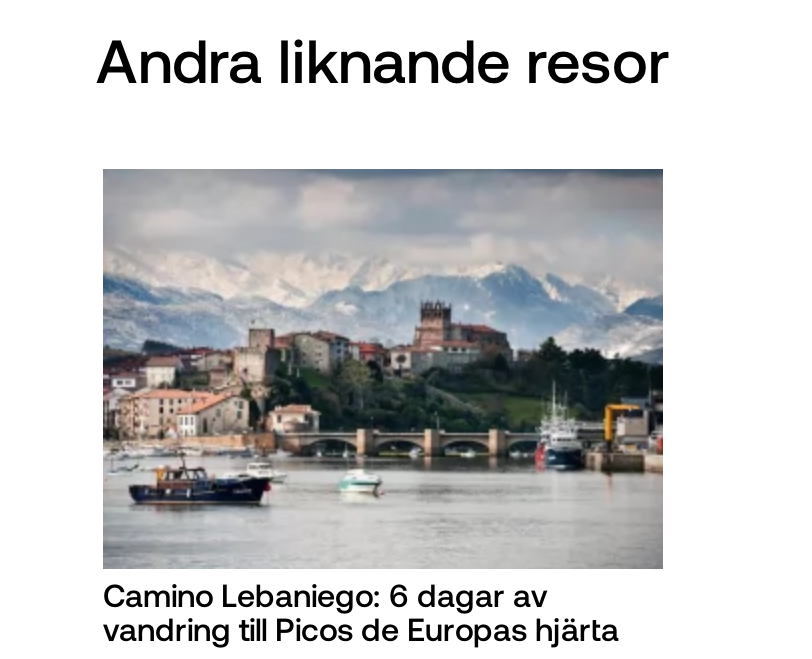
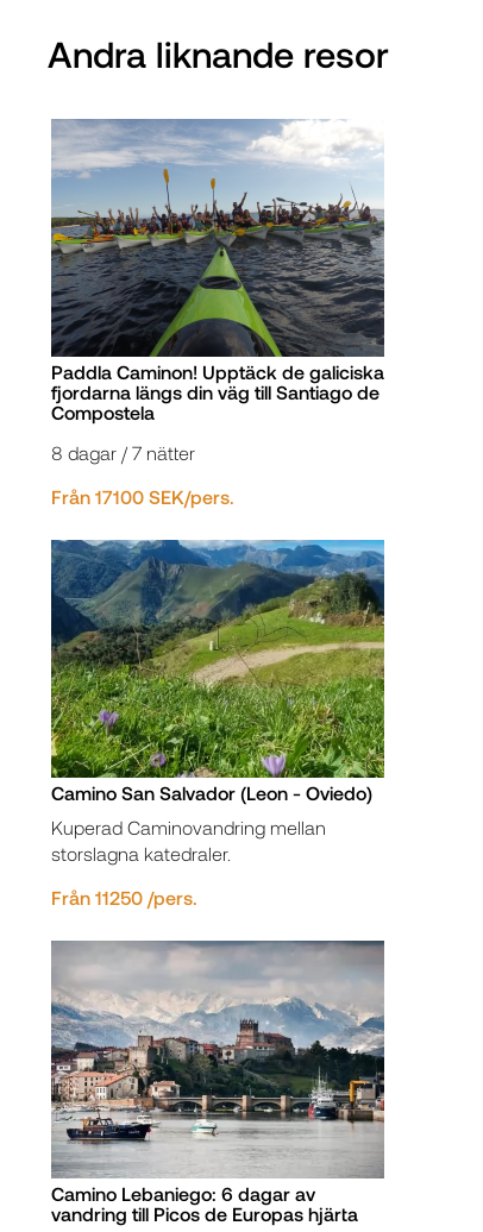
none -> [50,119,385,508] [image] | Paddla Caminon! Upptäck de galiciska | fjordarna längs din väg till Santiago de | Compostela | 8 dagar / 7 nätter | Från 17100 SEK/pers.
none -> [50,539,385,909] [image] | Camino San Salvador (Leon - Oviedo) | Kuperad Caminovandring mellan | storslagna katedraler. | Från 11250 /pers.

